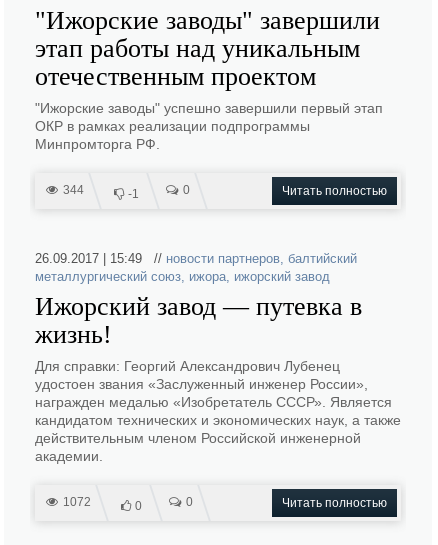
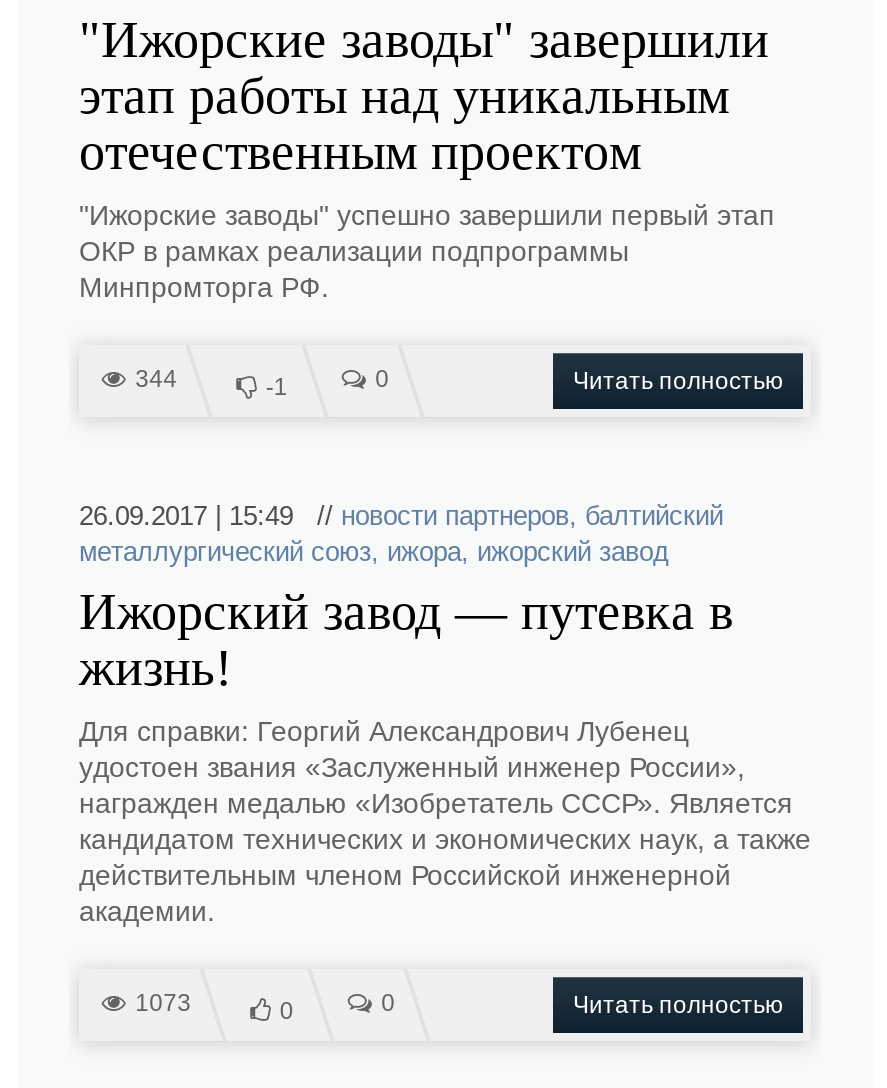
[60,495,91,509] 1072 -> [129,989,191,1017] 1073

